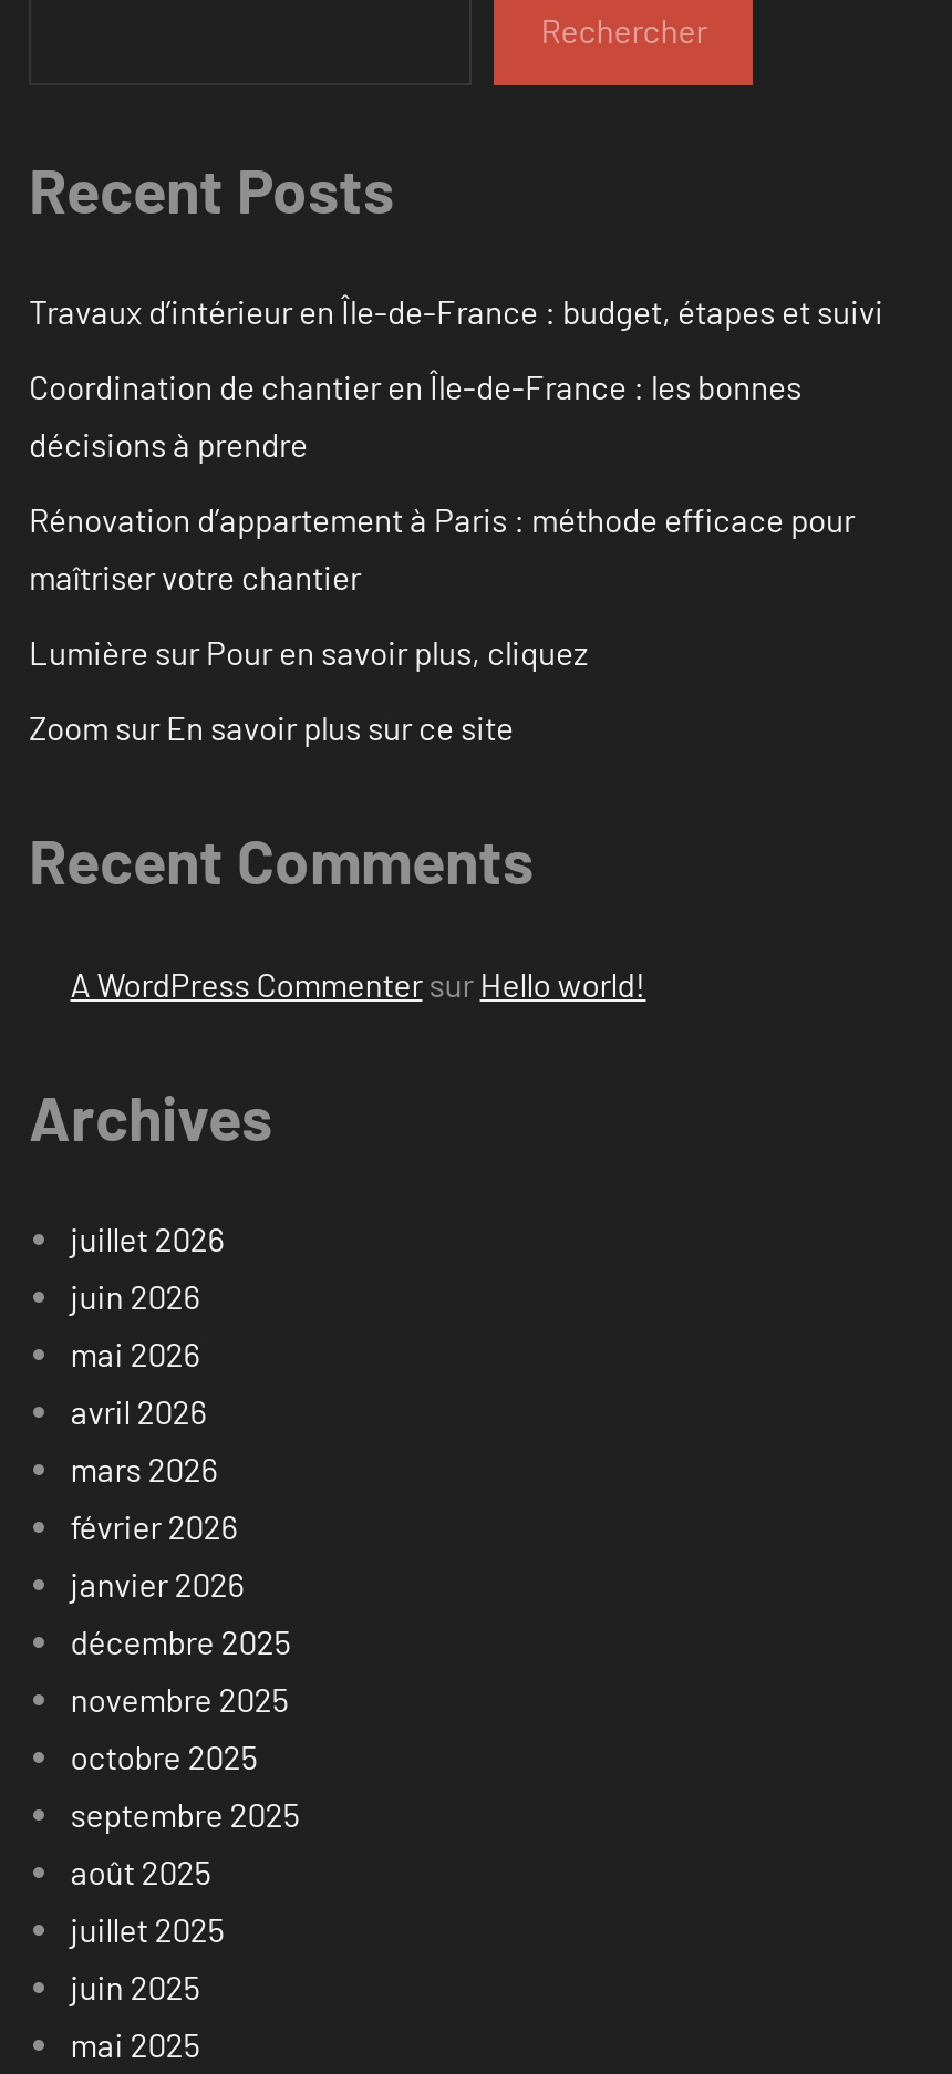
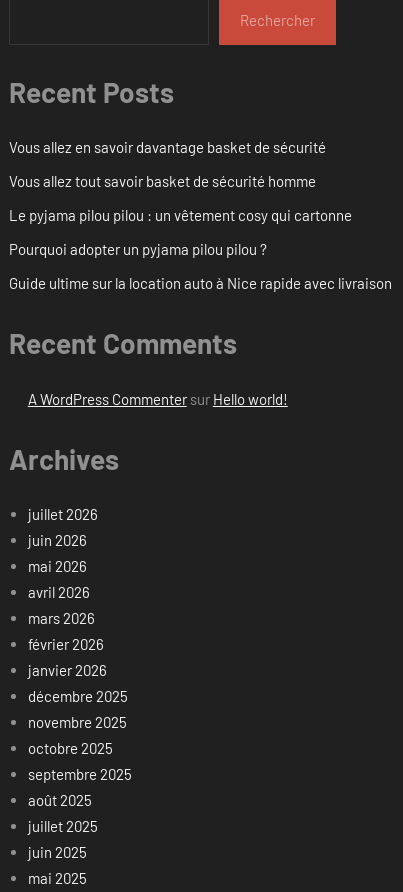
[29,292,883,332] Travaux d’intérieur en Île-de-France : budget, étapes et suivi -> [9,138,326,156] Vous allez en savoir davantage basket de sécurité
[29,367,801,464] Coordination de chantier en Île-de-France : les bonnes | décisions à prendre -> [9,172,316,190] Vous allez tout savoir basket de sécurité homme
[29,500,855,597] Rénovation d’appartement à Paris : méthode efficace pour | maîtriser votre chantier -> [9,206,352,224] Le pyjama pilou pilou : un vêtement cosy qui cartonne
[29,633,589,672] Lumière sur Pour en savoir plus, cliquez -> [9,240,267,258] Pourquoi adopter un pyjama pilou pilou ?
[29,708,514,748] Zoom sur En savoir plus sur ce site -> [9,274,392,292] Guide ultime sur la location auto à Nice rapide avec livraison

